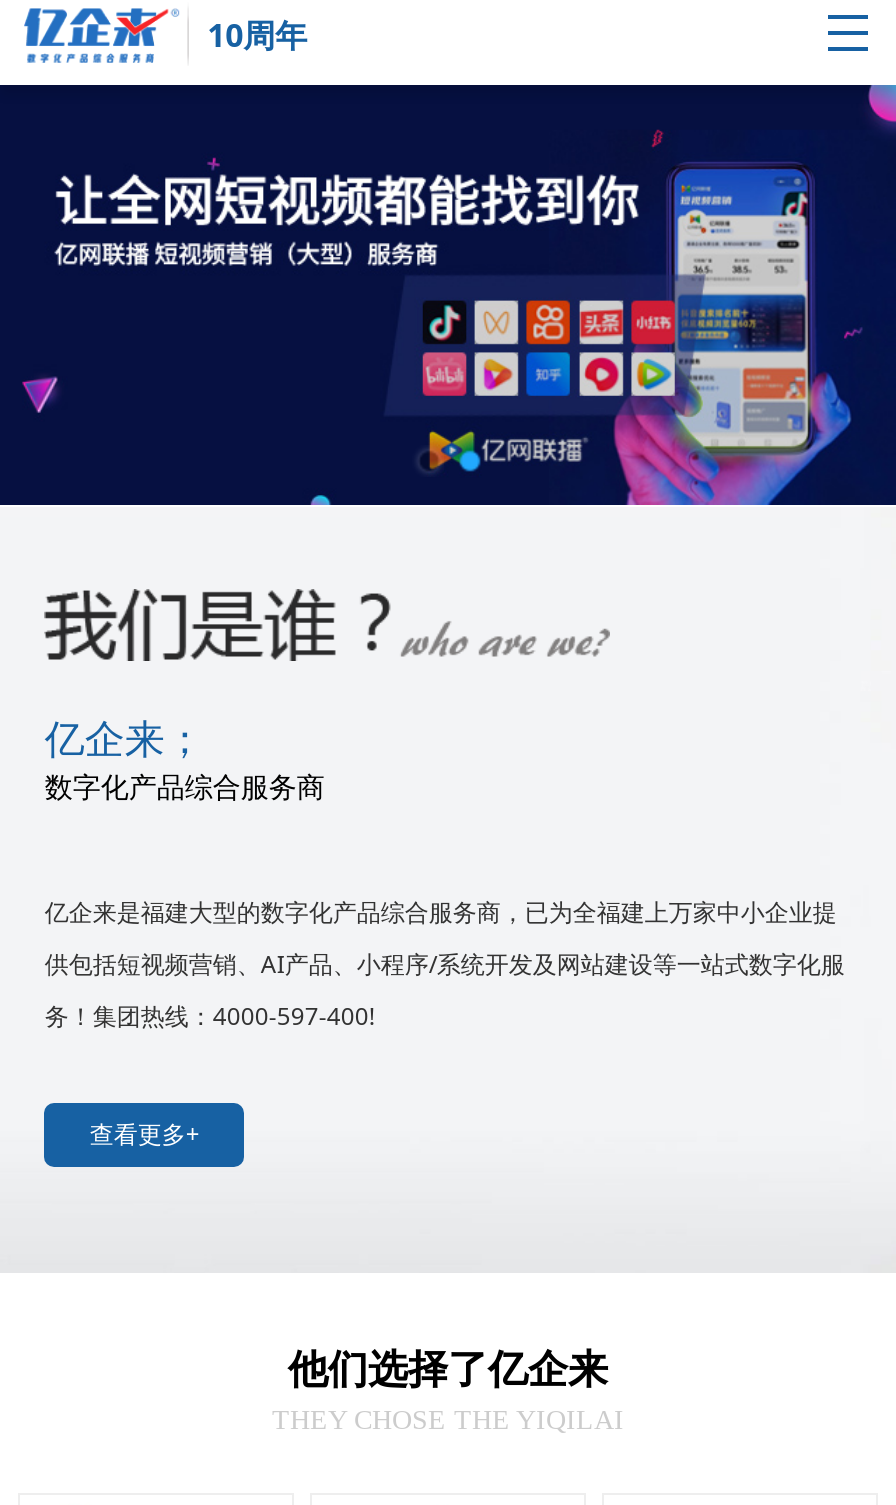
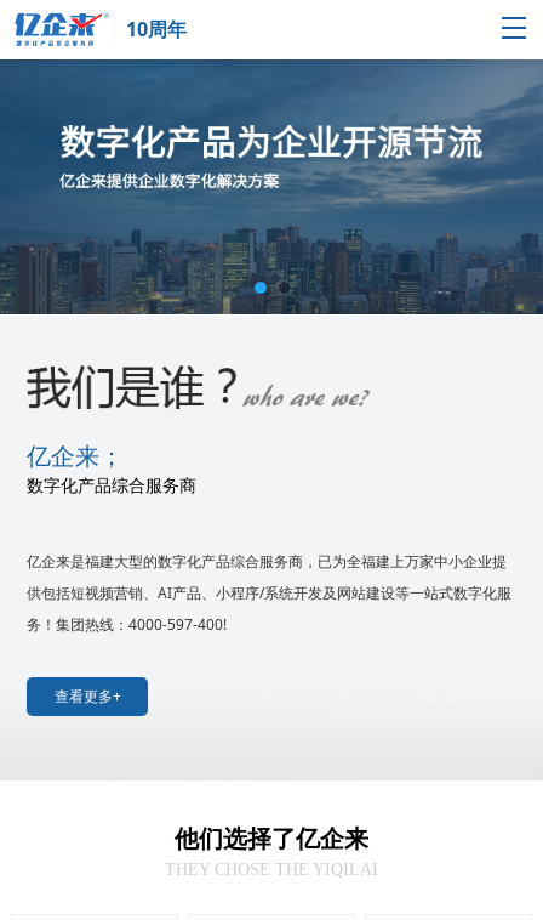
[6,85,890,507] [image] -> [4,58,539,316] [image]

